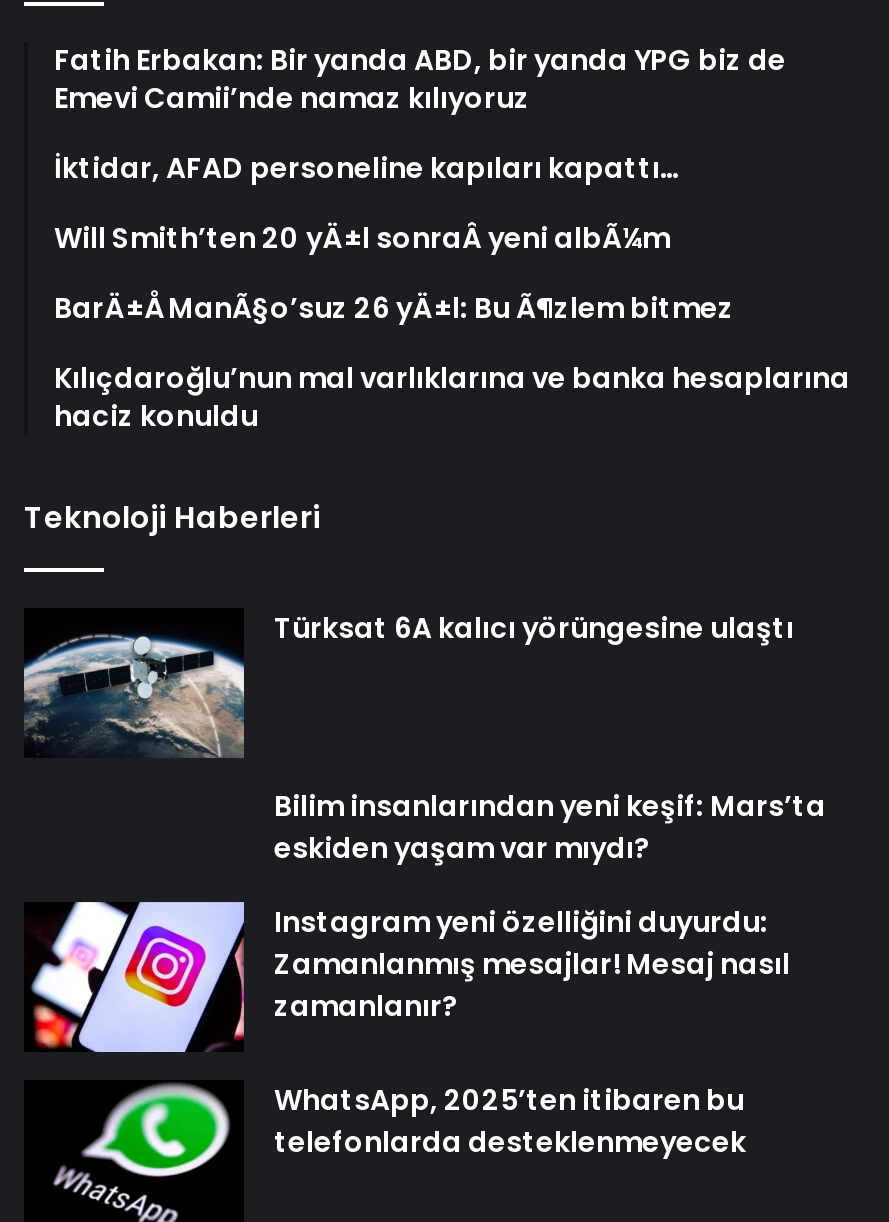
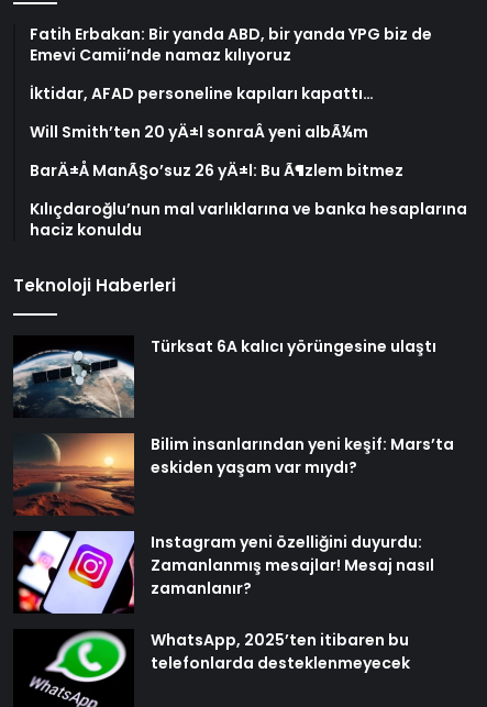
none -> [13,432,135,517] [image]

